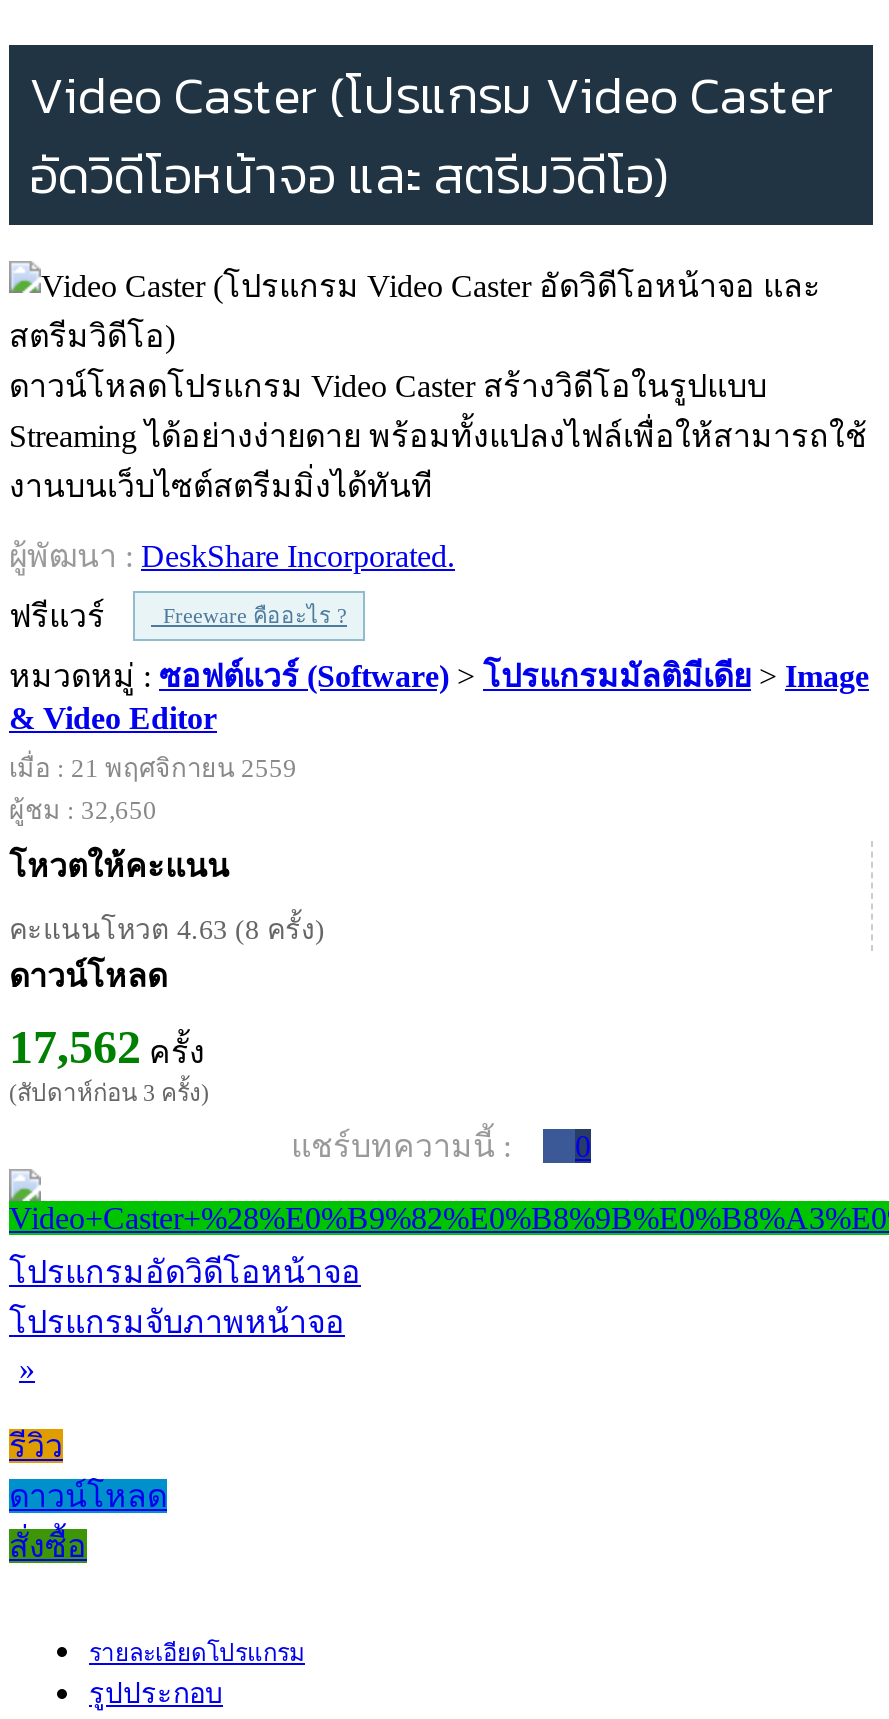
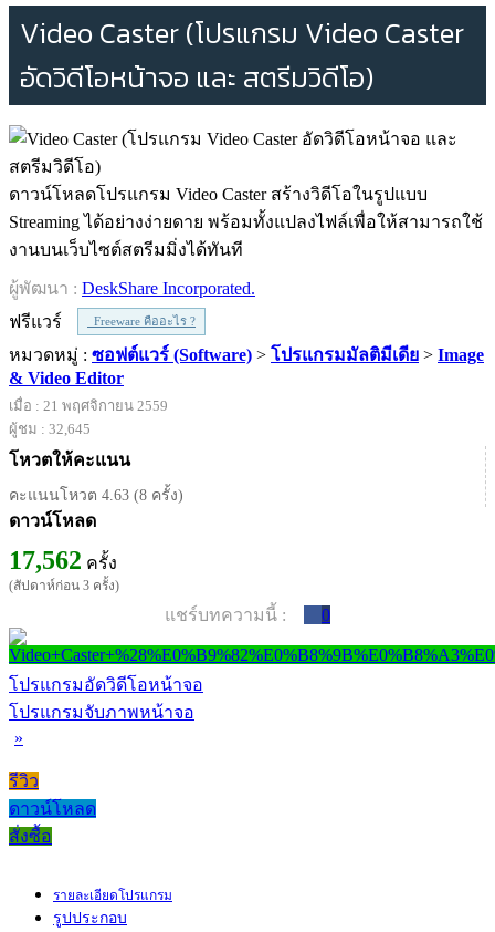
[9,796,157,826] ผู้ชม : 32,650 -> [9,421,91,438] ผู้ชม : 32,645

